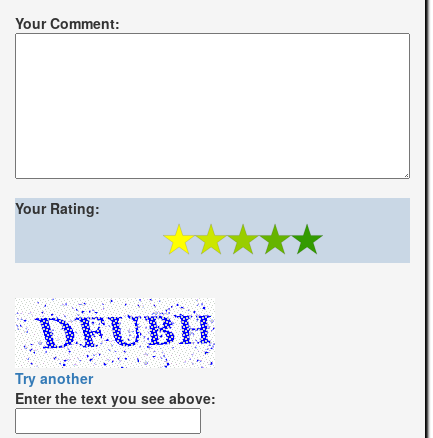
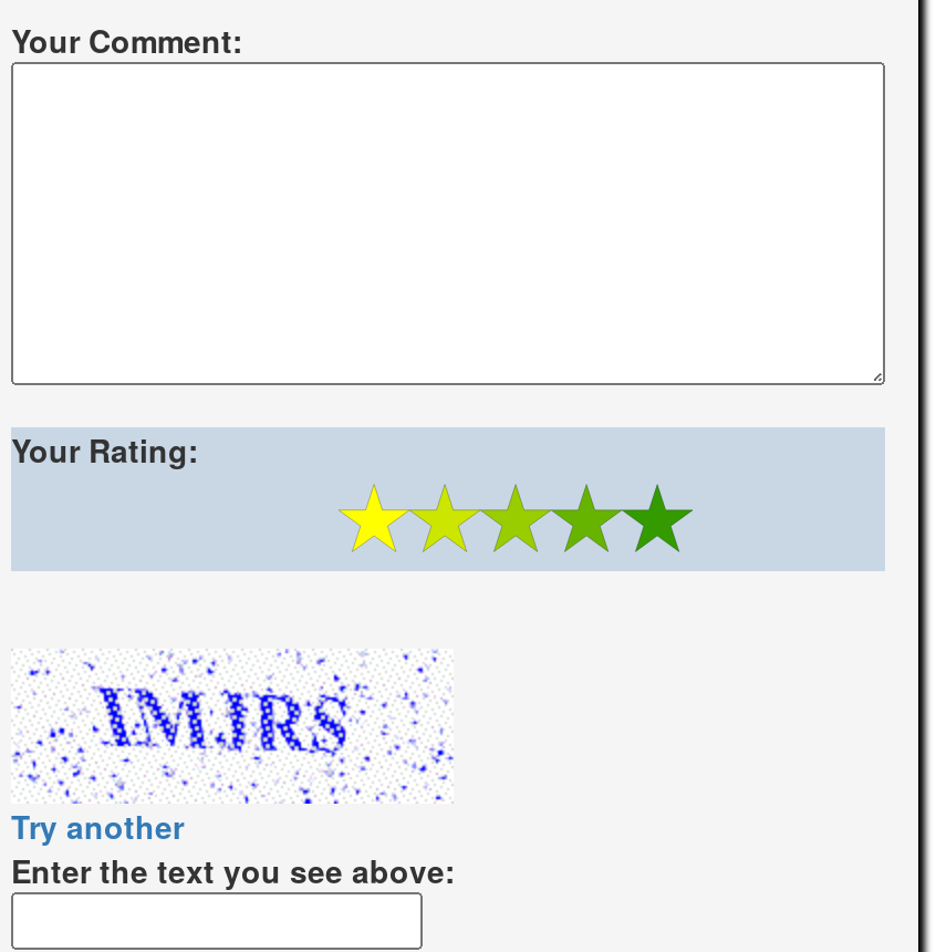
[17,298,215,369] [image] -> [13,651,451,806] [image]

